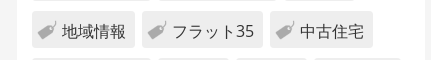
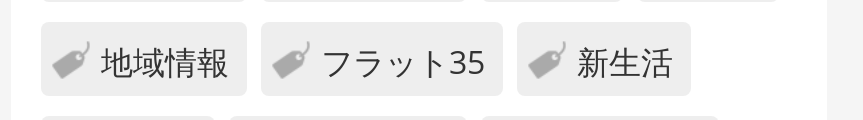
[300,20,364,42] 中古住宅 -> [577,40,673,84] 新生活

